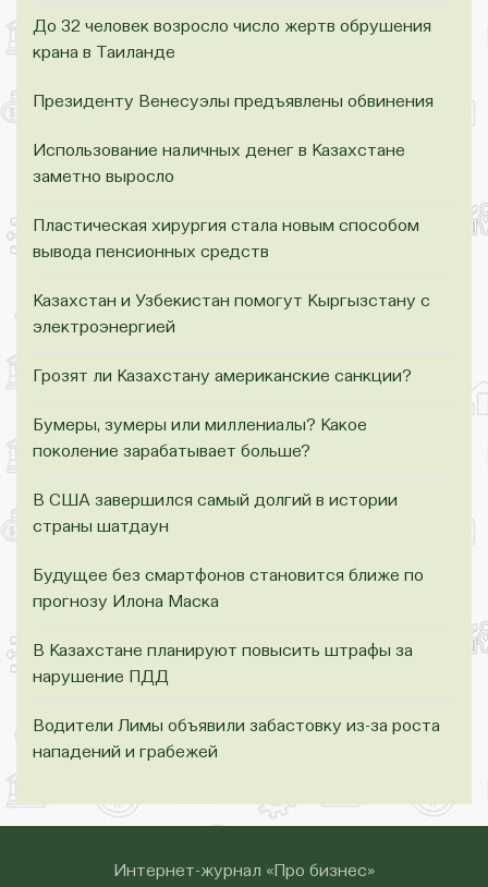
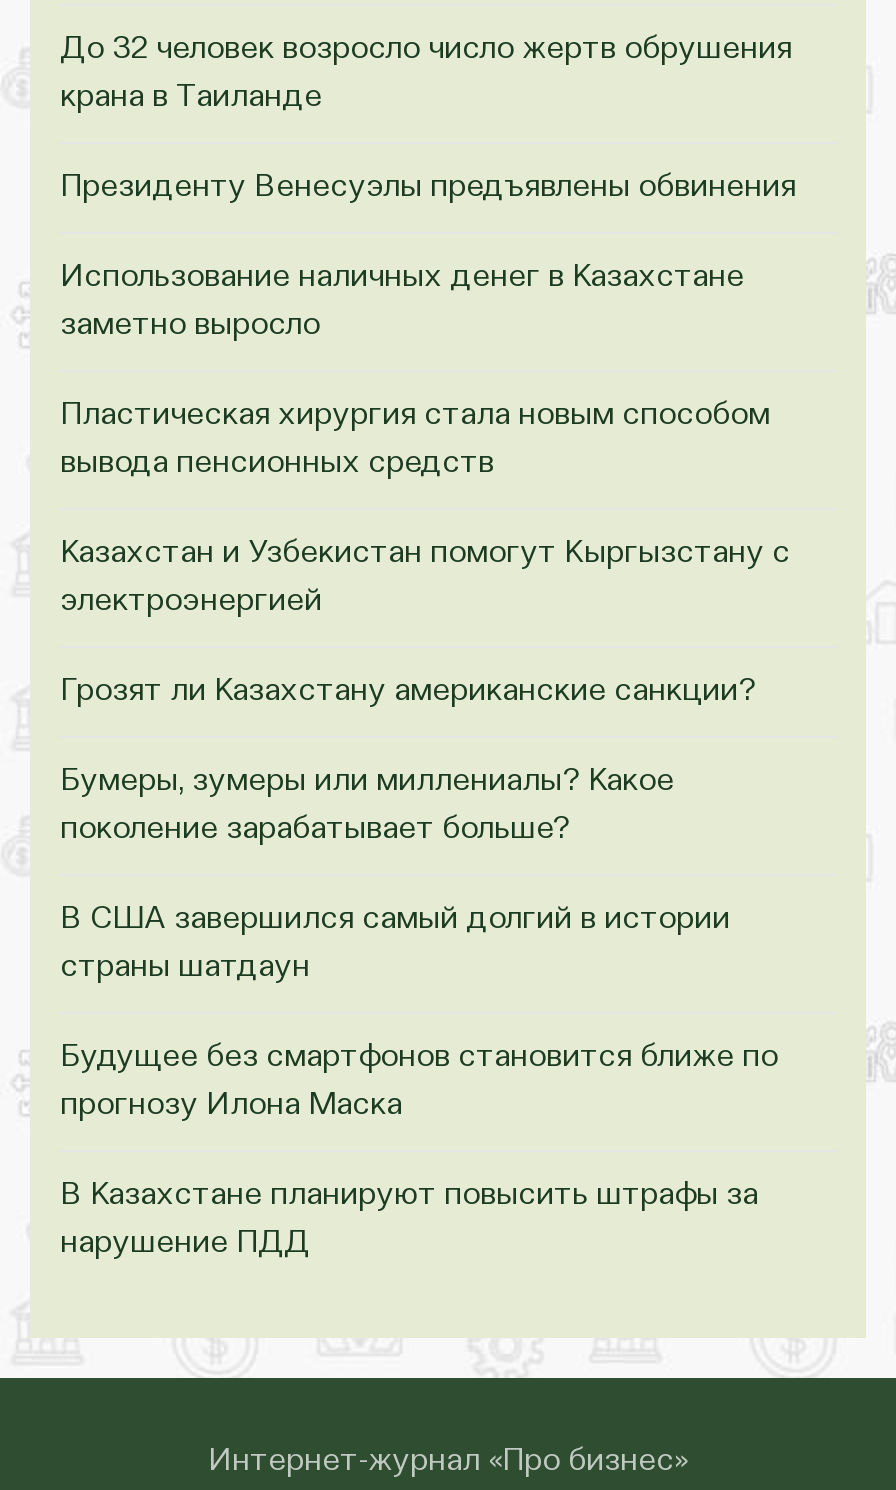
[33,718,440,762] Водители Лимы объявили забастовку из-за роста | нападений и грабежей -> none

